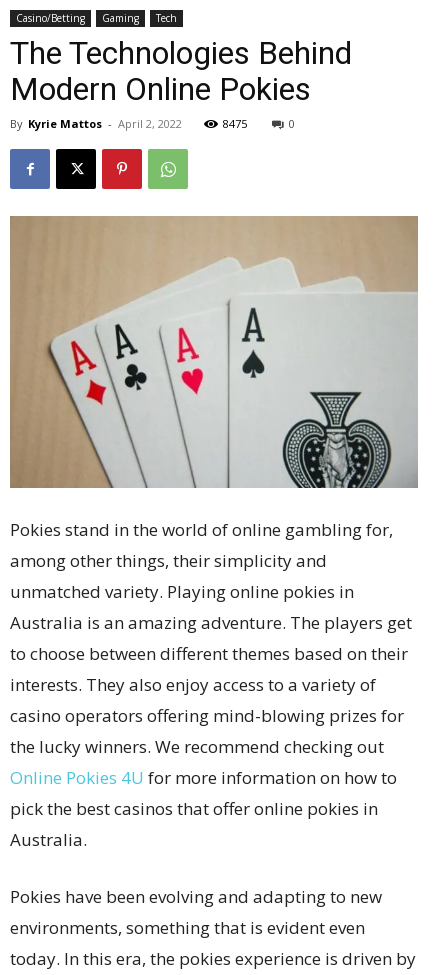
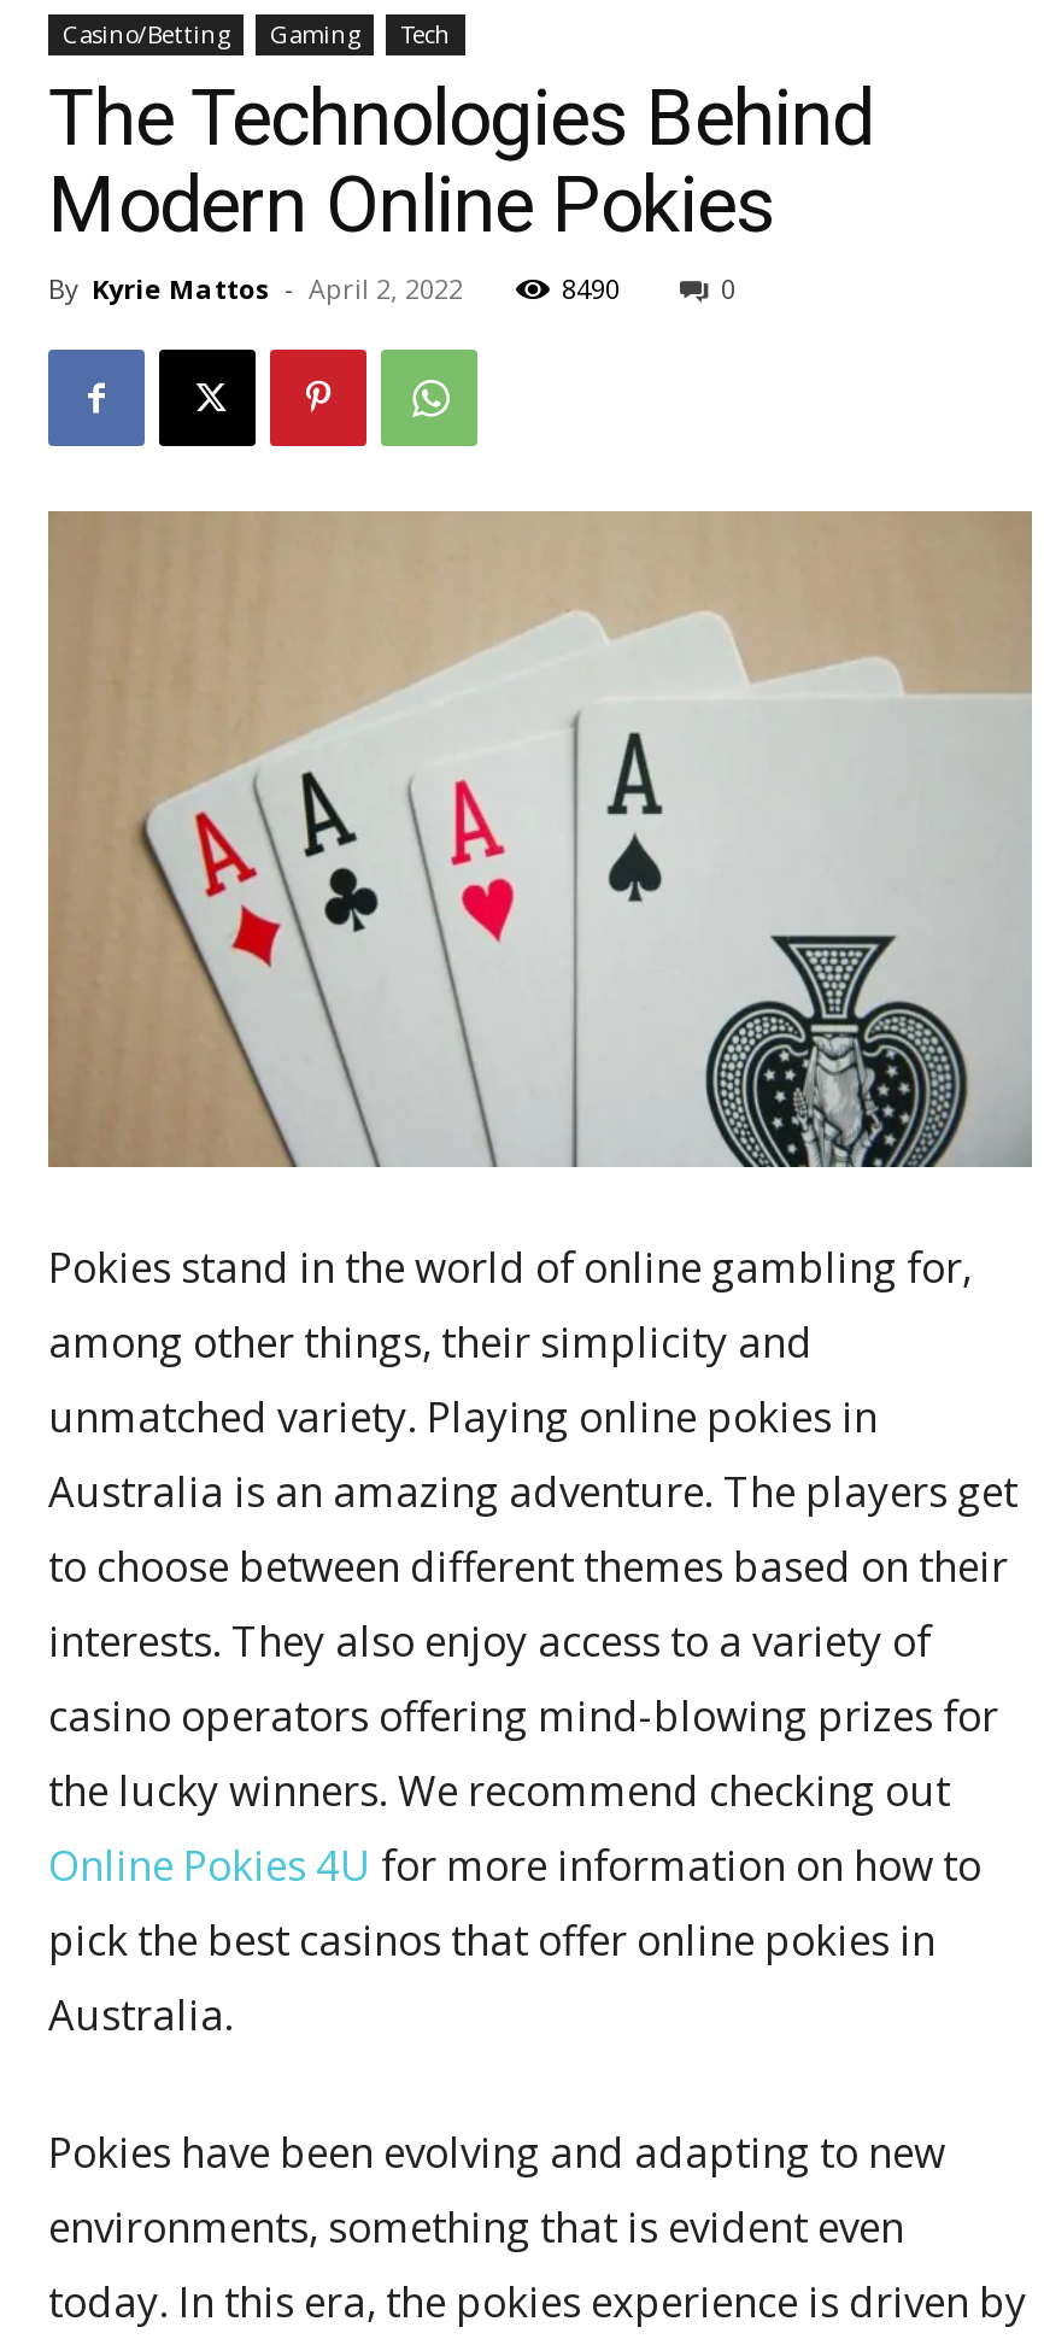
[223,116,247,131] 8475 -> [562,270,620,306] 8490

